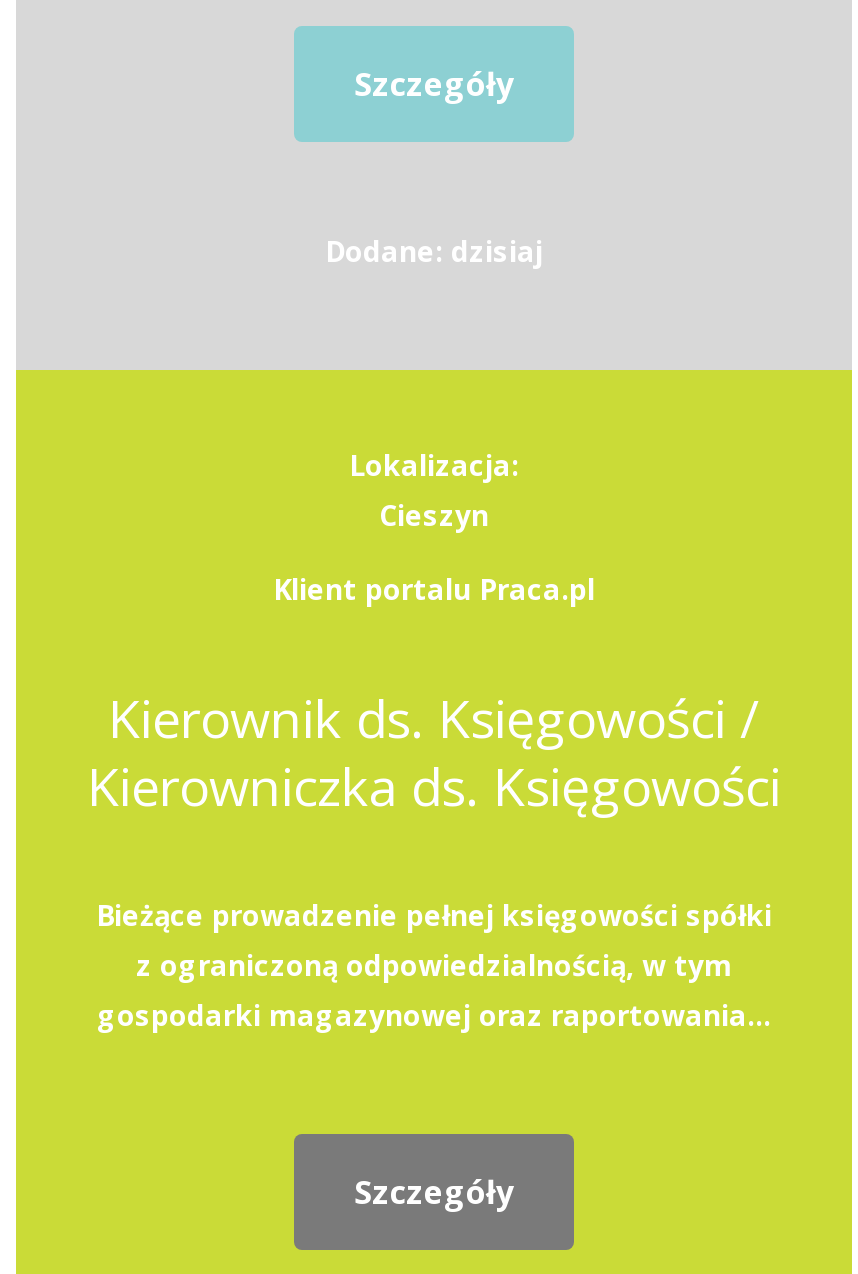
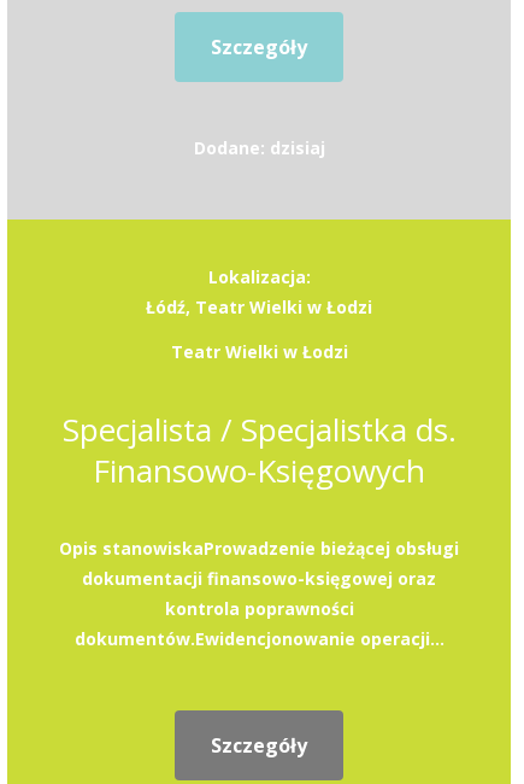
[379,496,489,534] Cieszyn -> [146,296,372,318] Łódź, Teatr Wielki w Łodzi
[273,570,595,608] Klient portalu Praca.pl -> [170,340,348,363] Teatr Wielki w Łodzi
[87,682,781,822] Kierownik ds. Księgowości / | Kierowniczka ds. Księgowości -> [62,408,456,492] Specjalista / Specjalistka ds. | Finansowo-Księgowych
[96,896,772,1034] Bieżące prowadzenie pełnej księgowości spółki | z ograniczoną odpowiedzialnością, w tym | gospodarki magazynowej oraz raportowania... -> [59,537,459,650] Opis stanowiskaProwadzenie bieżącej obsługi | dokumentacji finansowo-księgowej oraz | kontrola poprawności | dokumentów.Ewidencjonowanie operacji...

